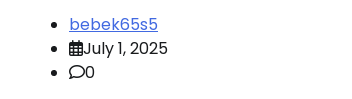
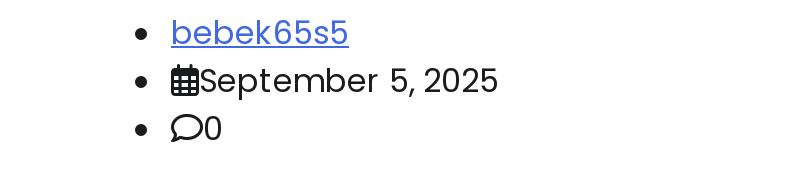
[83,36,168,59] July 1, 2025 -> [199,57,499,103] September 5, 2025

